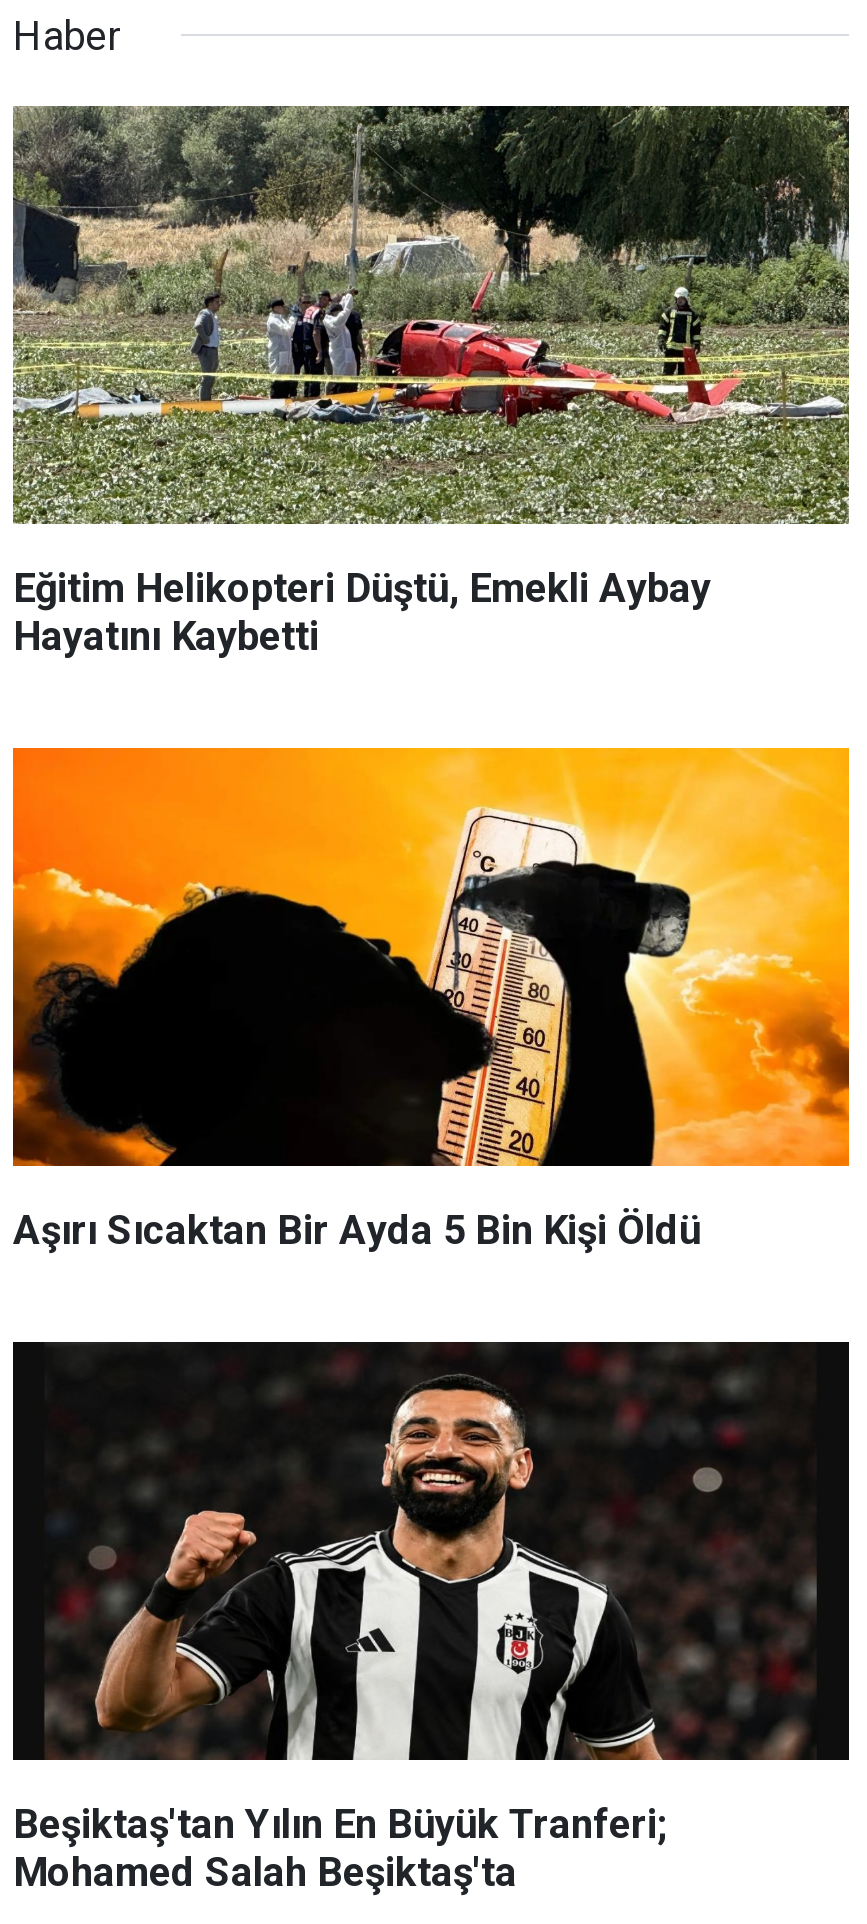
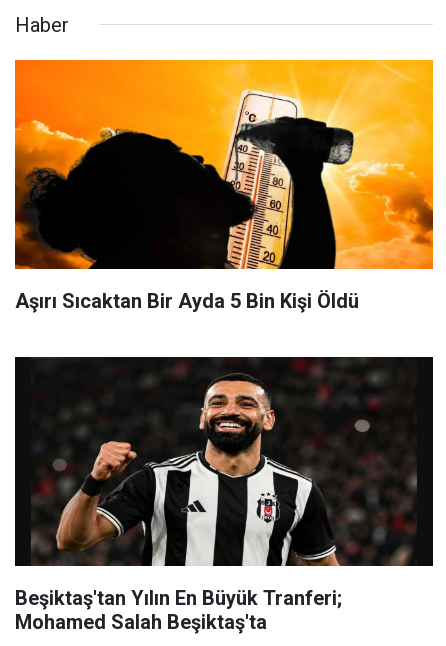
[11,103,851,659] [image] | Eğitim Helikopteri Düştü, Emekli Aybay | Hayatını Kaybetti -> none

